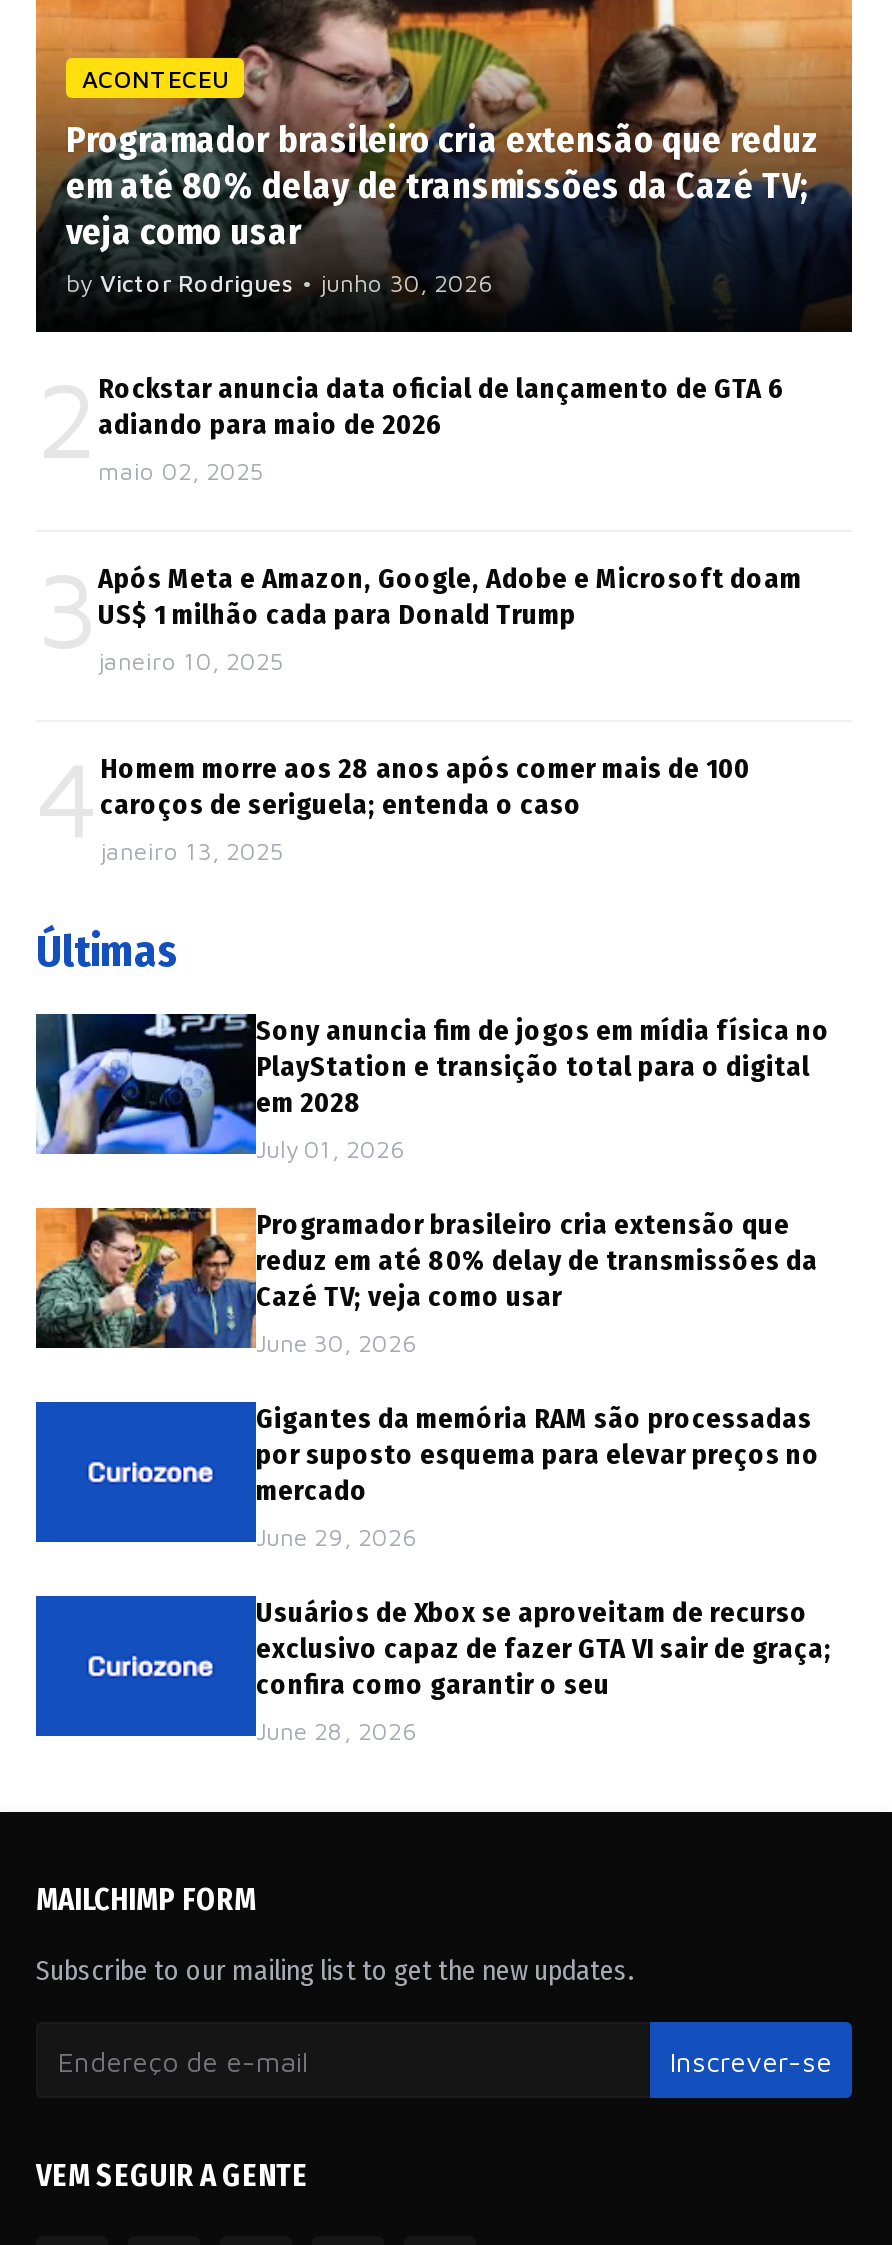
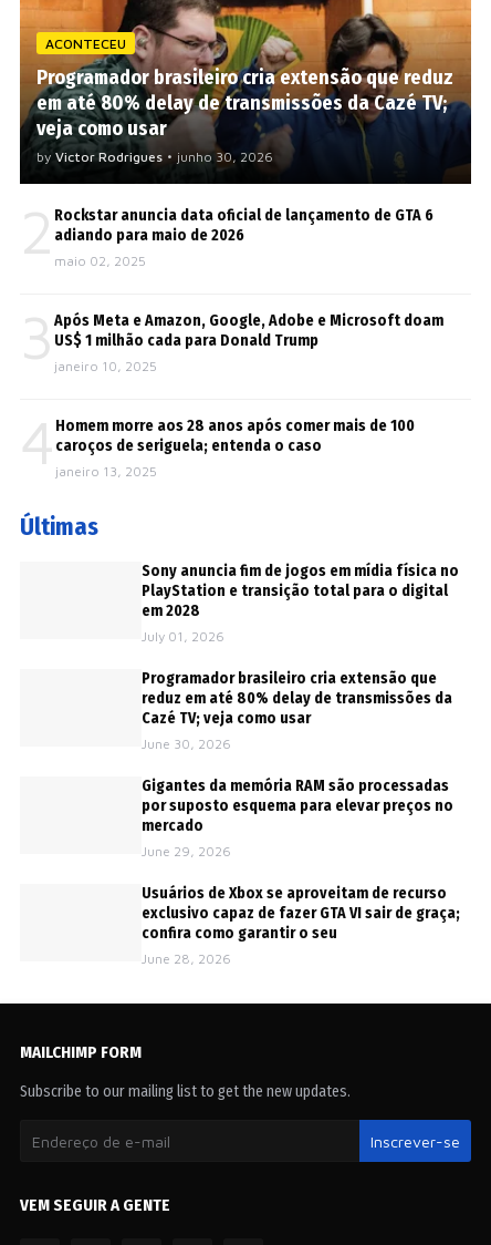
[34,1012,258,1156] [image] -> none
[34,1206,258,1350] [image] -> none
[34,1400,258,1544] [image] -> none
[34,1594,258,1738] [image] -> none

